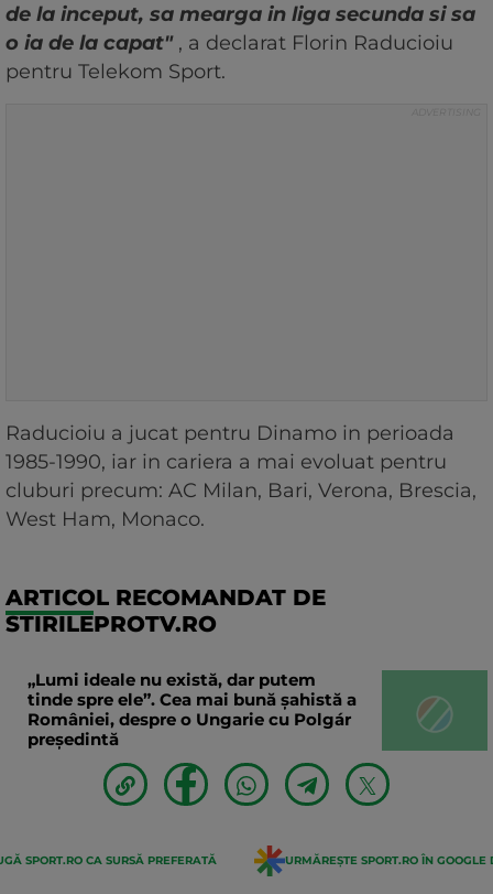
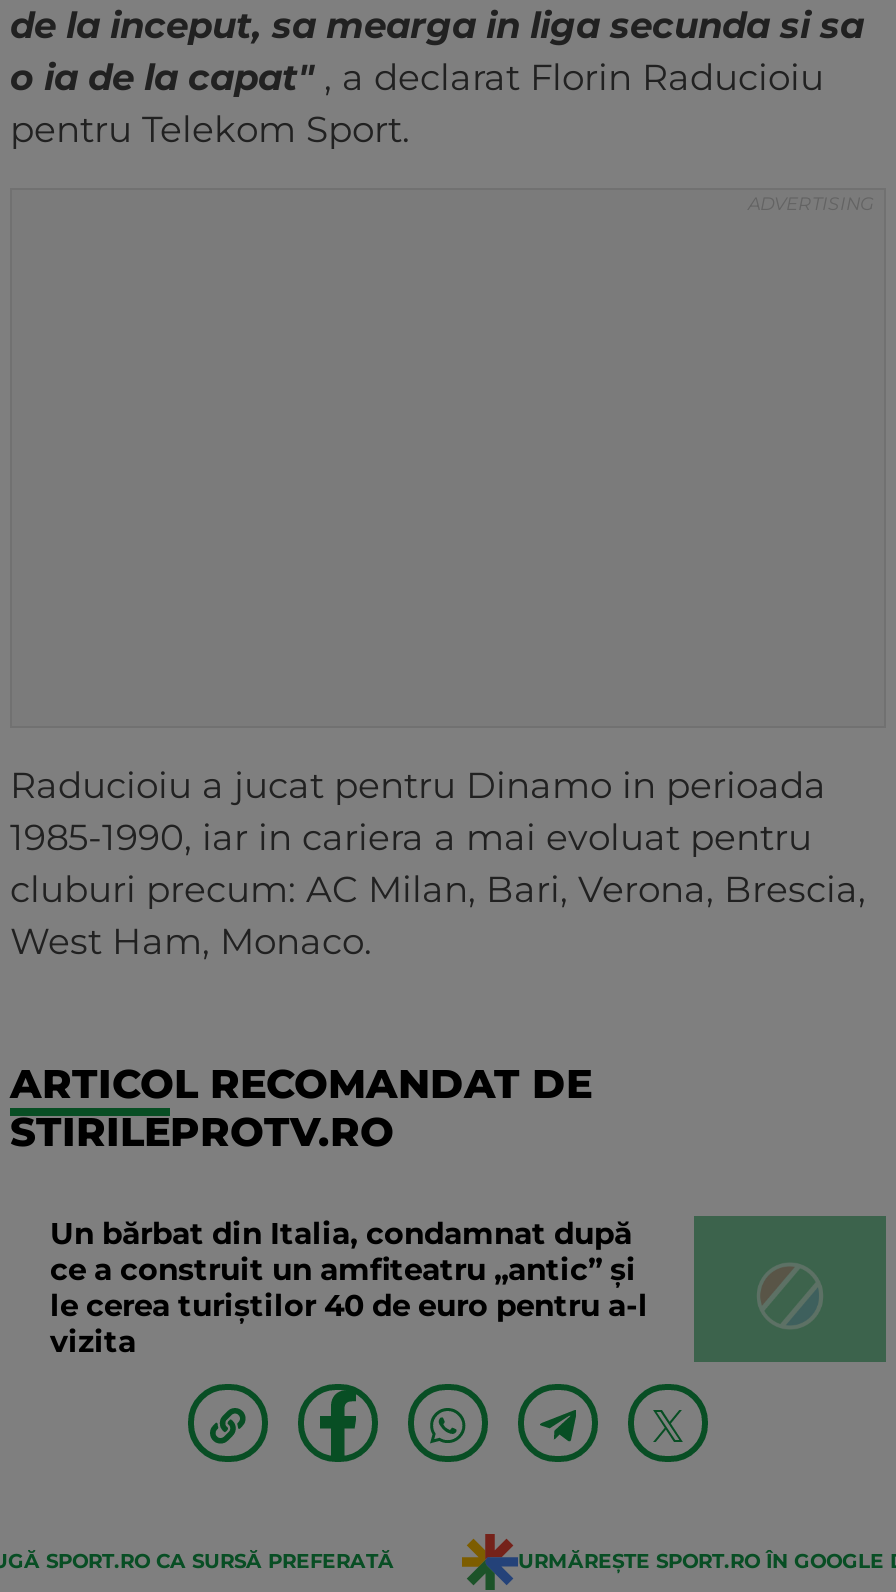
[28,669,357,749] „Lumi ideale nu există, dar putem | tinde spre ele”. Cea mai bună șahistă a | României, despre o Ungarie cu Polgár | președintă -> [50,1214,648,1360] Un bărbat din Italia, condamnat după | ce a construit un amfiteatru „antic” și | le cerea turiștilor 40 de euro pentru a-l | vizita

